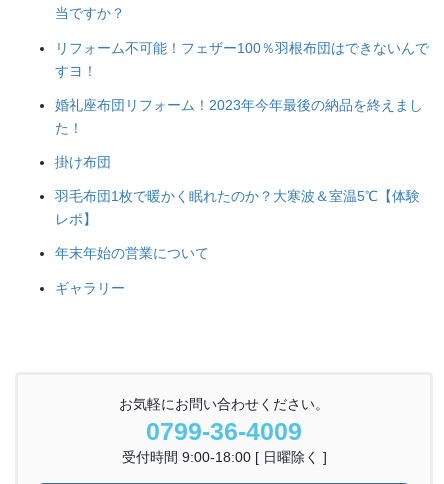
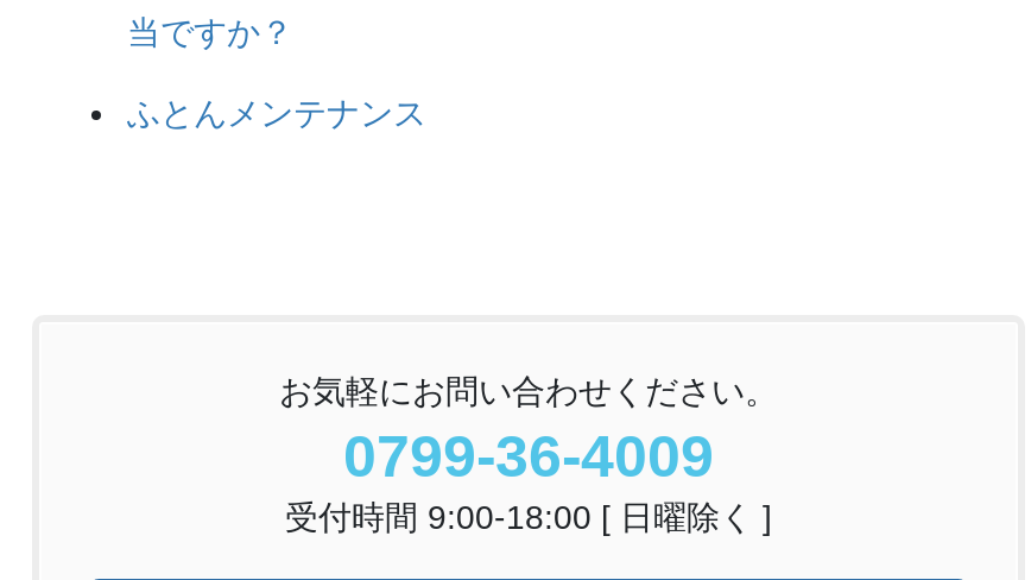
[55,40,429,296] リフォーム不可能！フェザー100％羽根布団はできないんで | すヨ！ | 婚礼座布団リフォーム！2023年今年最後の納品を終えまし | た！ | 掛け布団 | 羽毛布団1枚で暖かく眠れたのか？大寒波＆室温5℃【体験 | レポ】 | 年末年始の営業について | ギャラリー -> [127,94,426,132] ふとんメンテナンス

